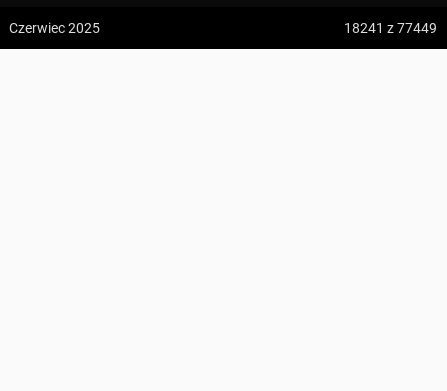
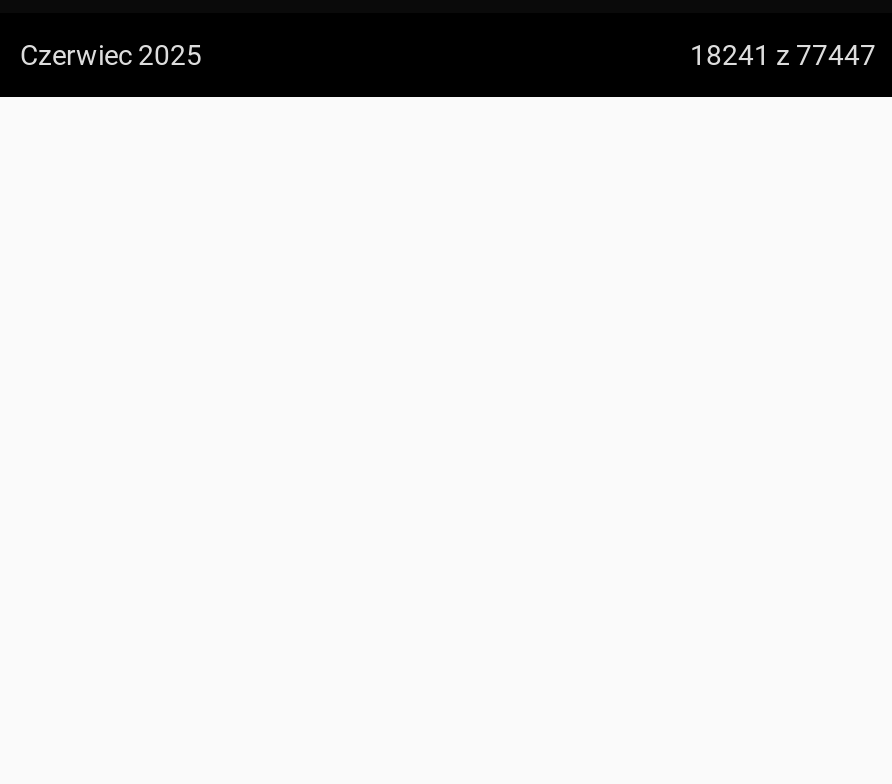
[344,20,437,36] 18241 z 77449 -> [690,39,876,71] 18241 z 77447

